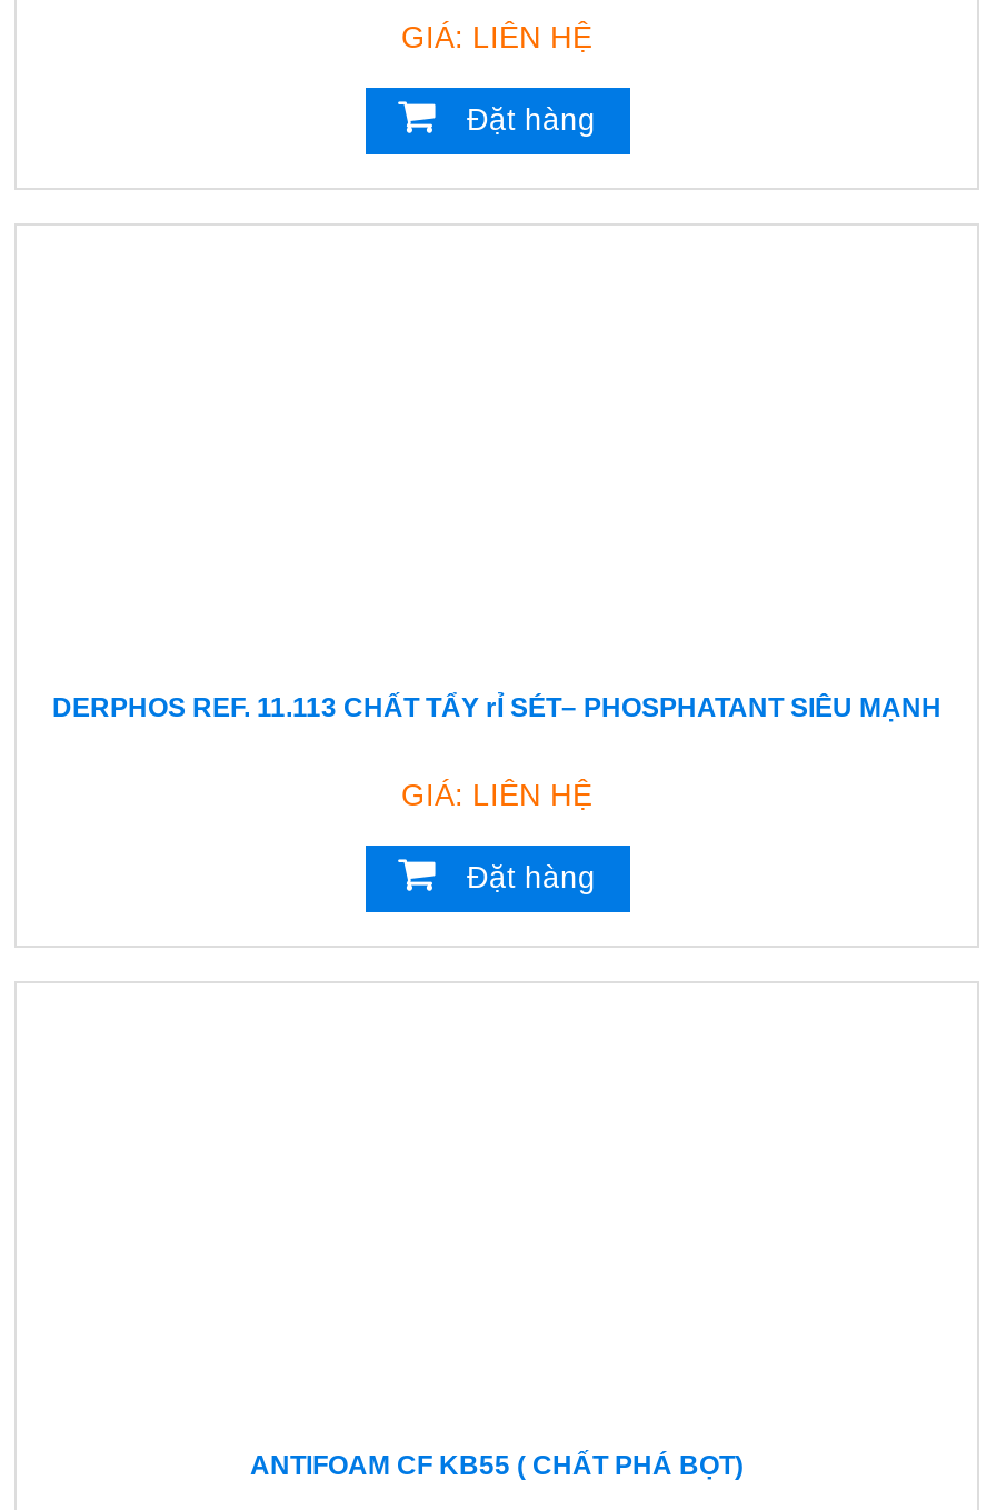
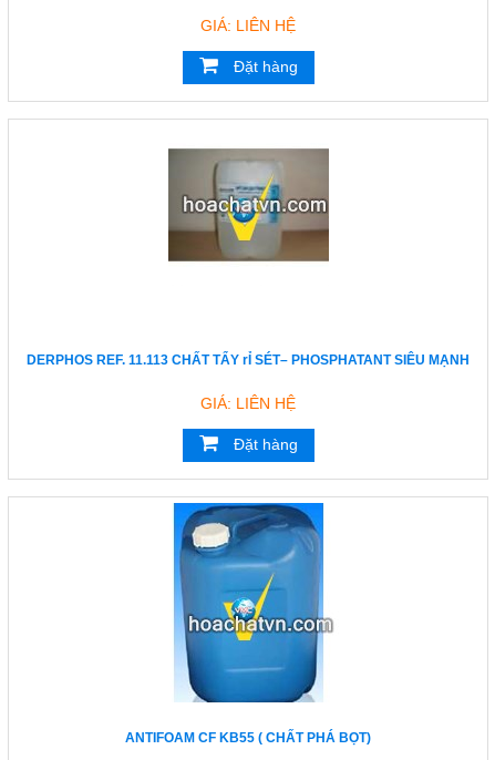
none -> [167,147,330,263] [image]
none -> [173,502,334,703] [image]

